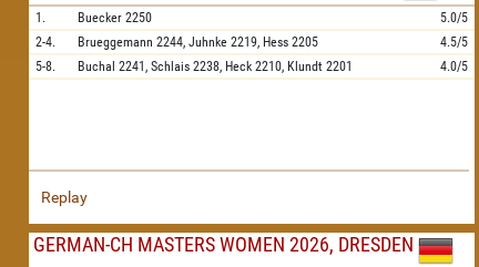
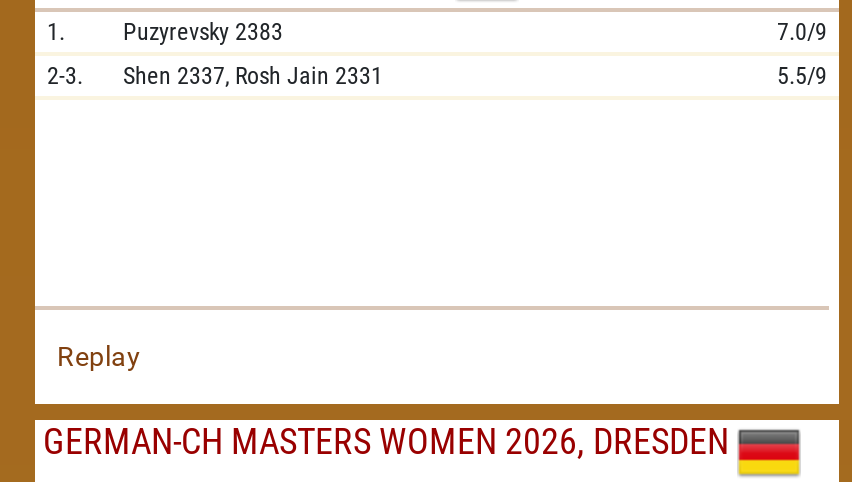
[35,10,468,74] Buecker 2250 | 5.0/5 | 2-4. | Brueggemann 2244, Juhnke 2219, Hess 2205 | 4.5/5 | 5-8. | Buchal 2241, Schlais 2238, Heck 2210, Klundt 2201 | 4.0/5 -> [47,18,827,90] Puzyrevsky 2383 | 7.0/9 | 2-3. | Shen 2337, Rosh Jain 2331 | 5.5/9

